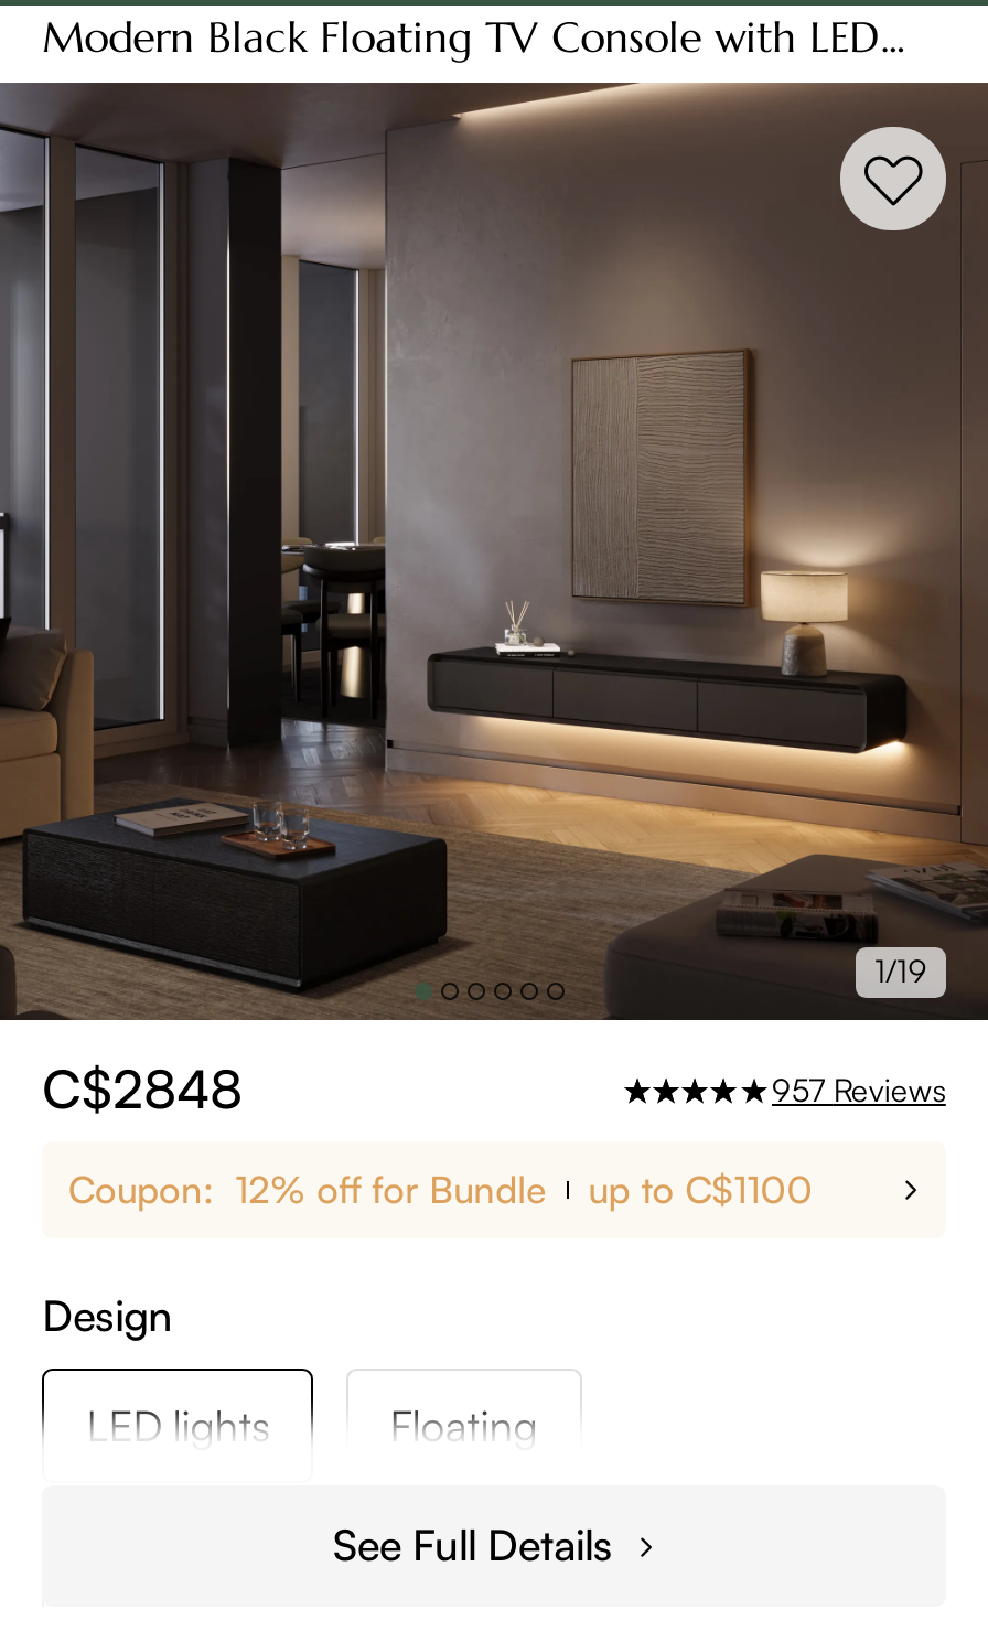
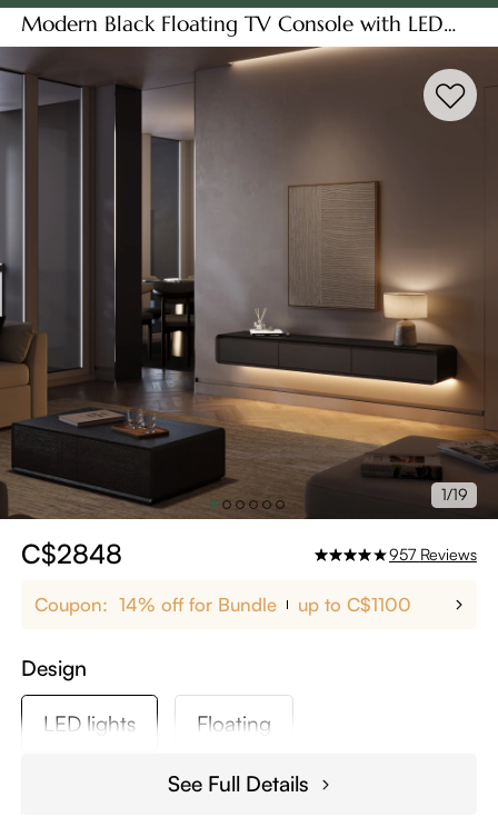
[68,1166,546,1212] Coupon: 12% off for Bundle -> [34,593,276,616] Coupon: 14% off for Bundle

